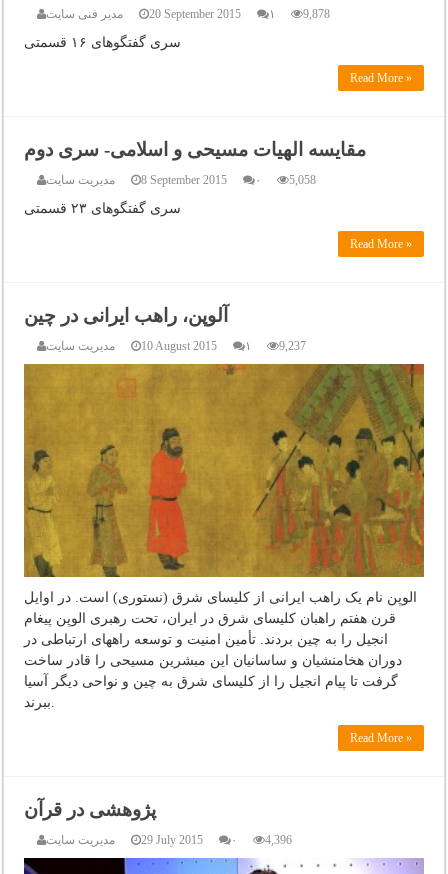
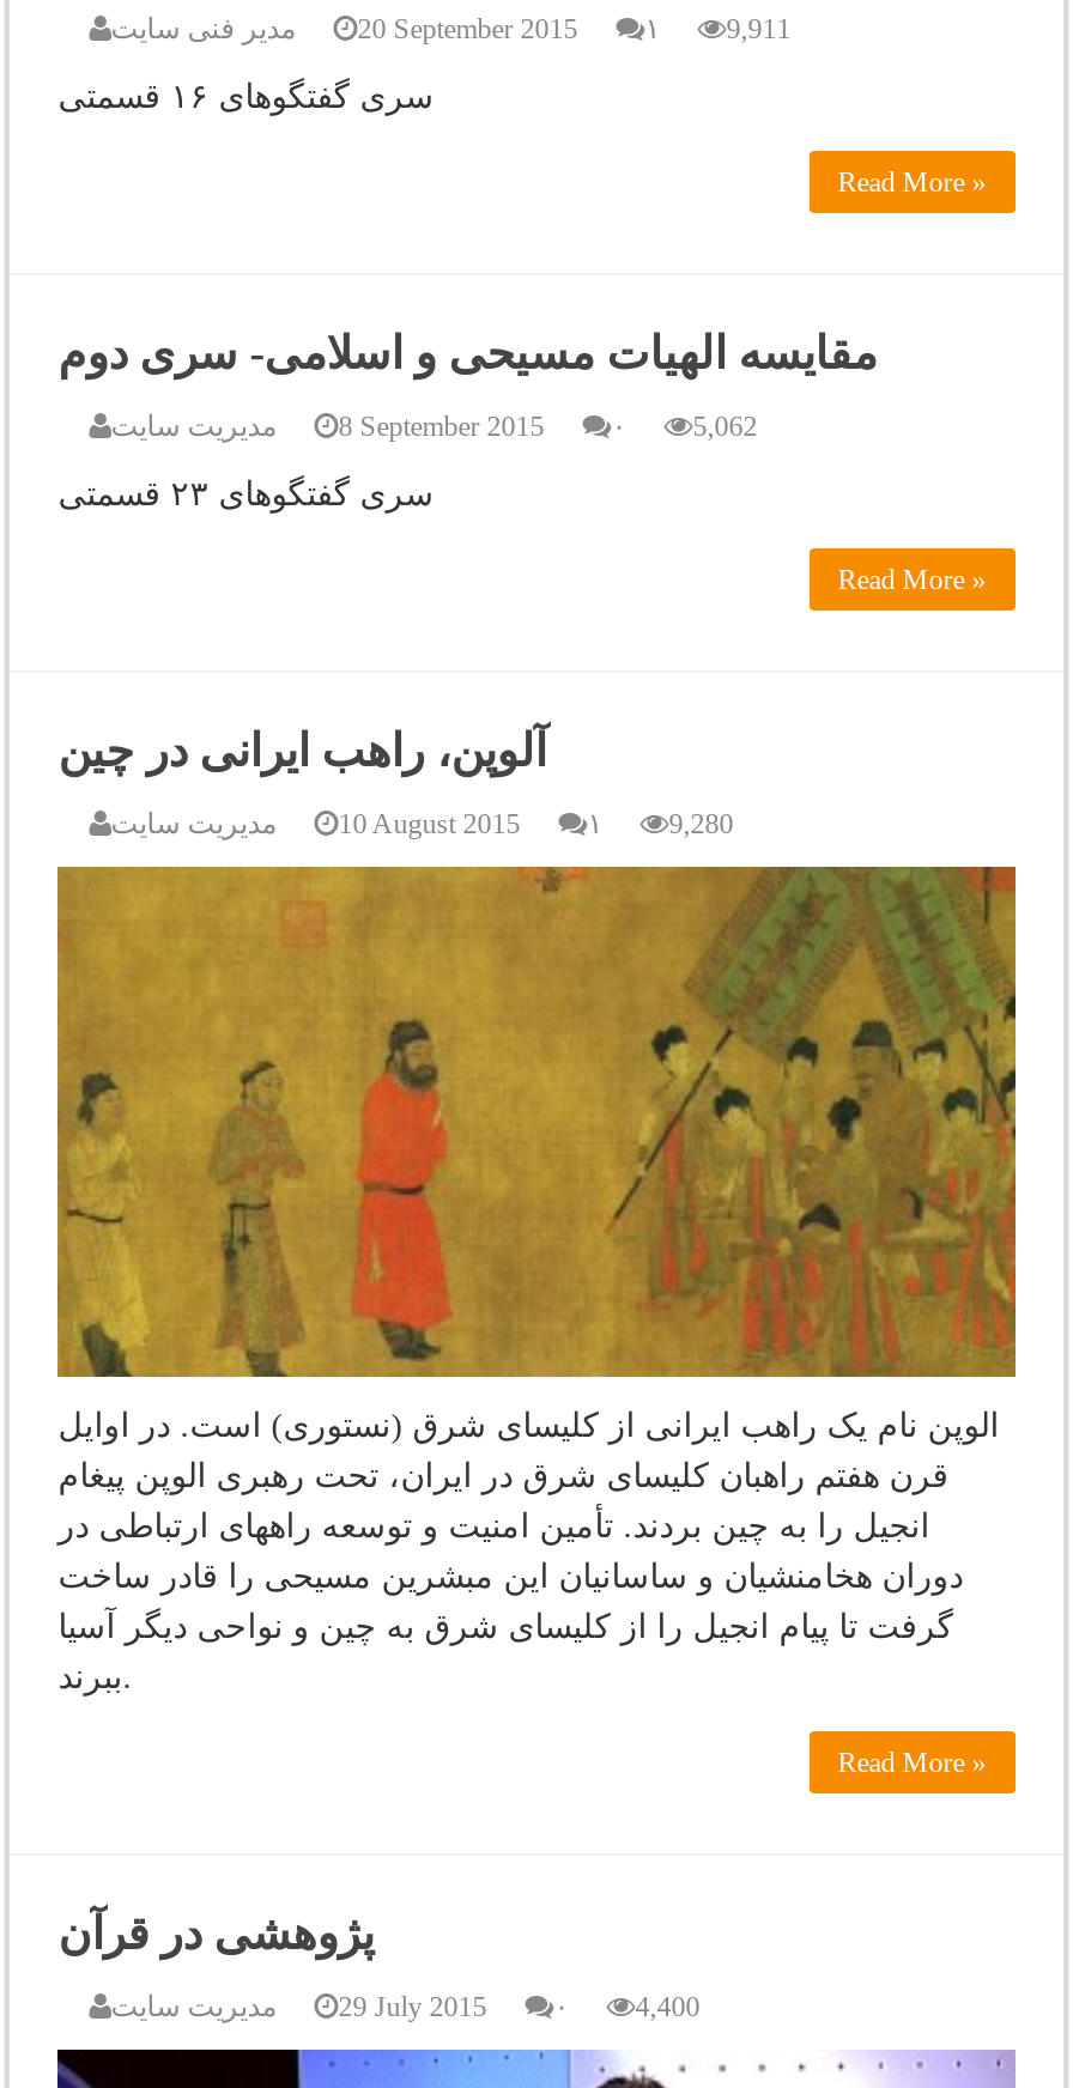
[303,7,330,21] 9,878 -> [726,13,791,47] 9,911
[289,173,316,187] 5,058 -> [693,411,757,444] 5,062
[279,339,306,353] 9,237 -> [669,808,733,842] 9,280
[265,833,292,847] 4,396 -> [635,1990,700,2024] 4,400

